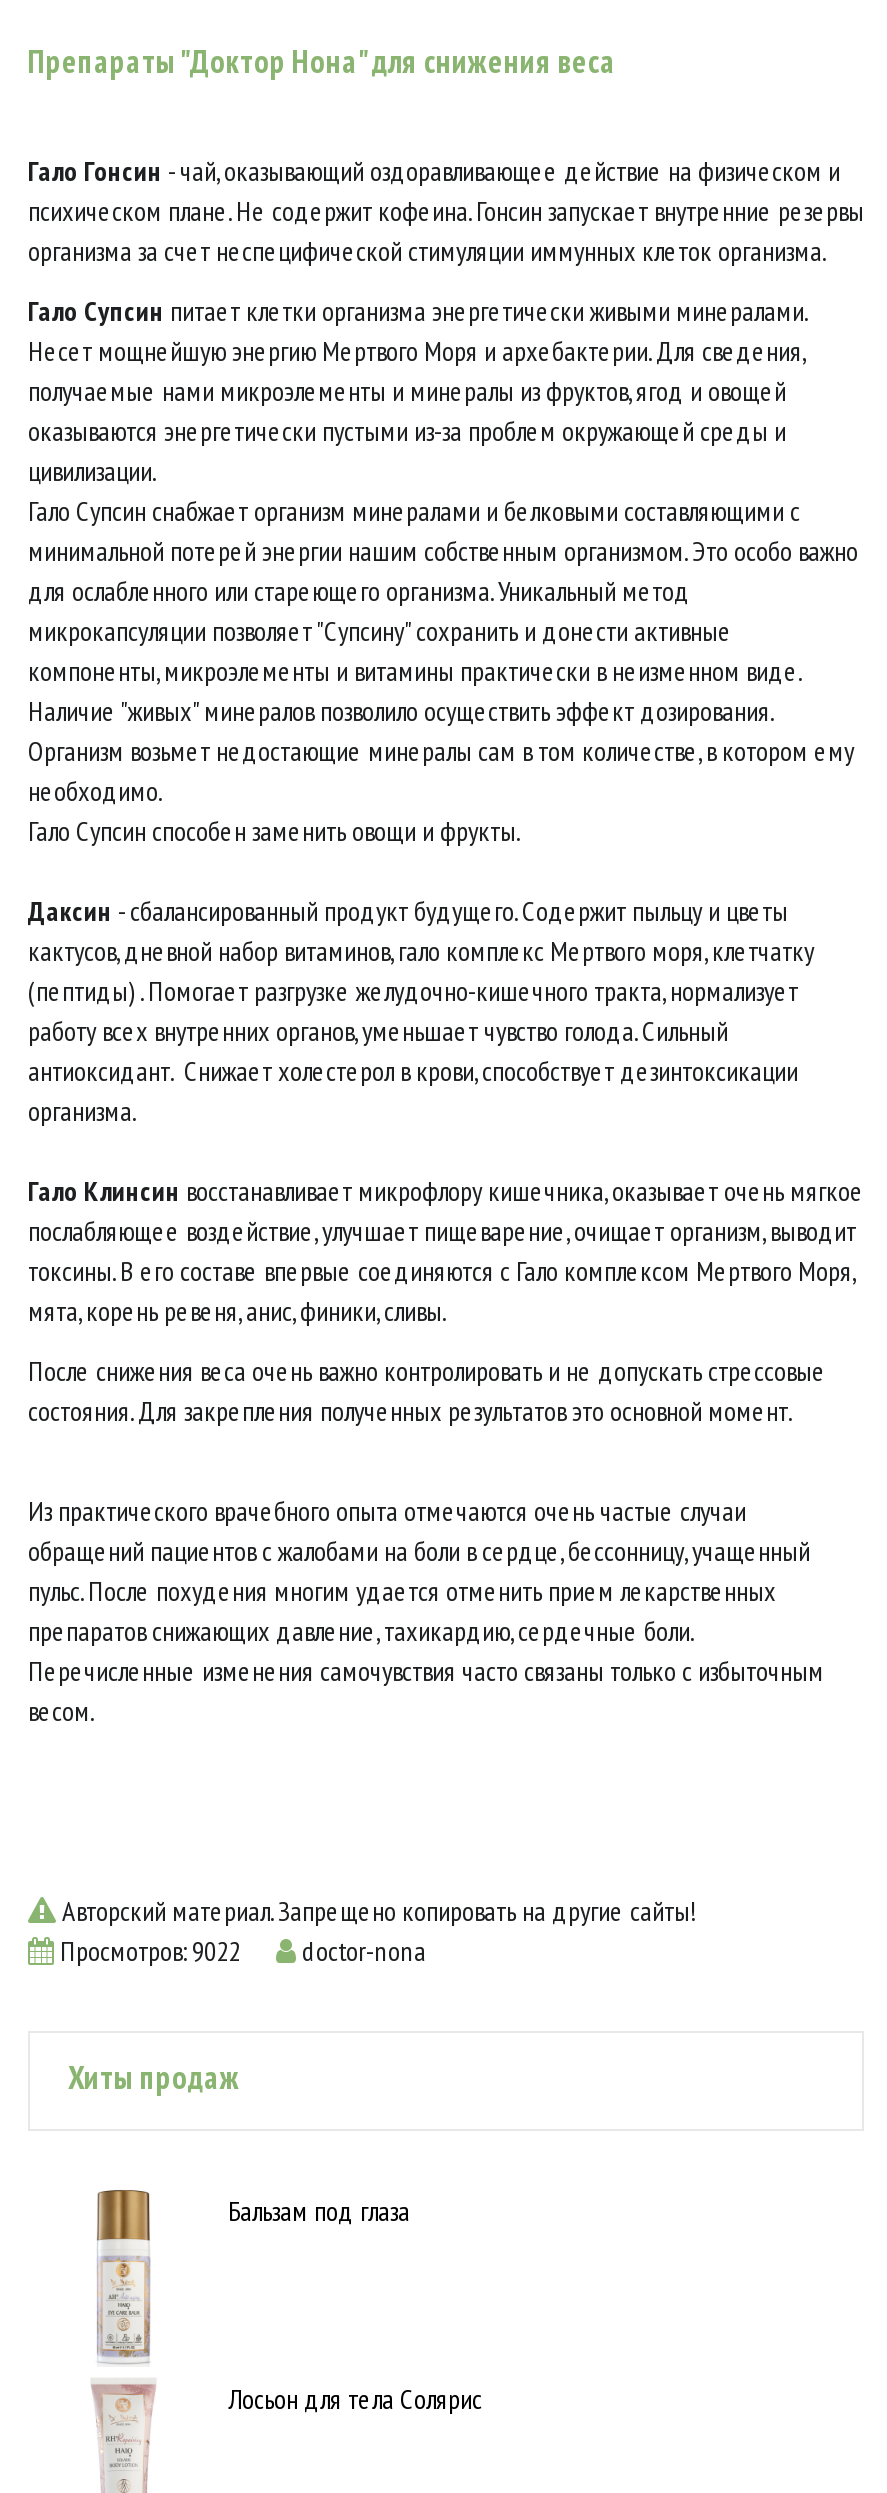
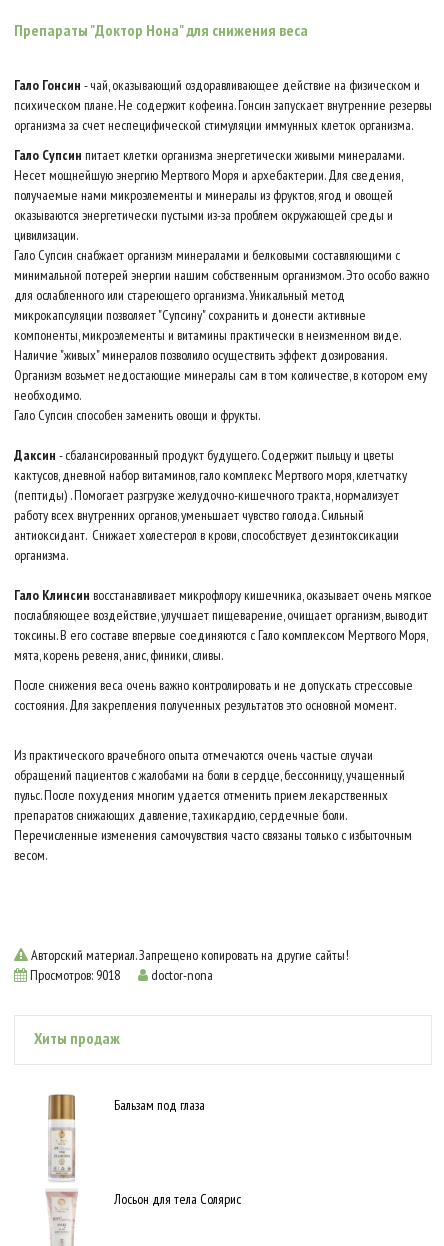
[60,1933,426,1969] Просмотров 9022 doctor-nona -> [30,966,213,984] Просмотров 9018 doctor-nona

